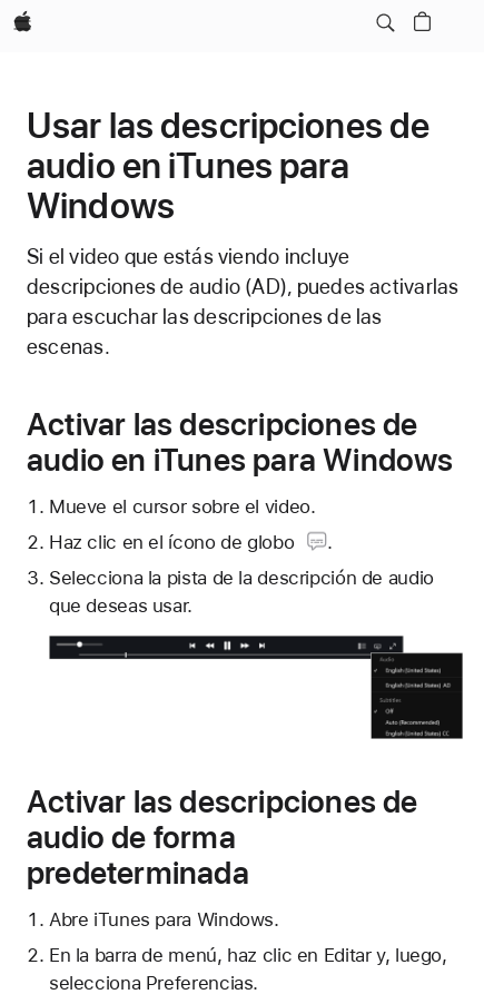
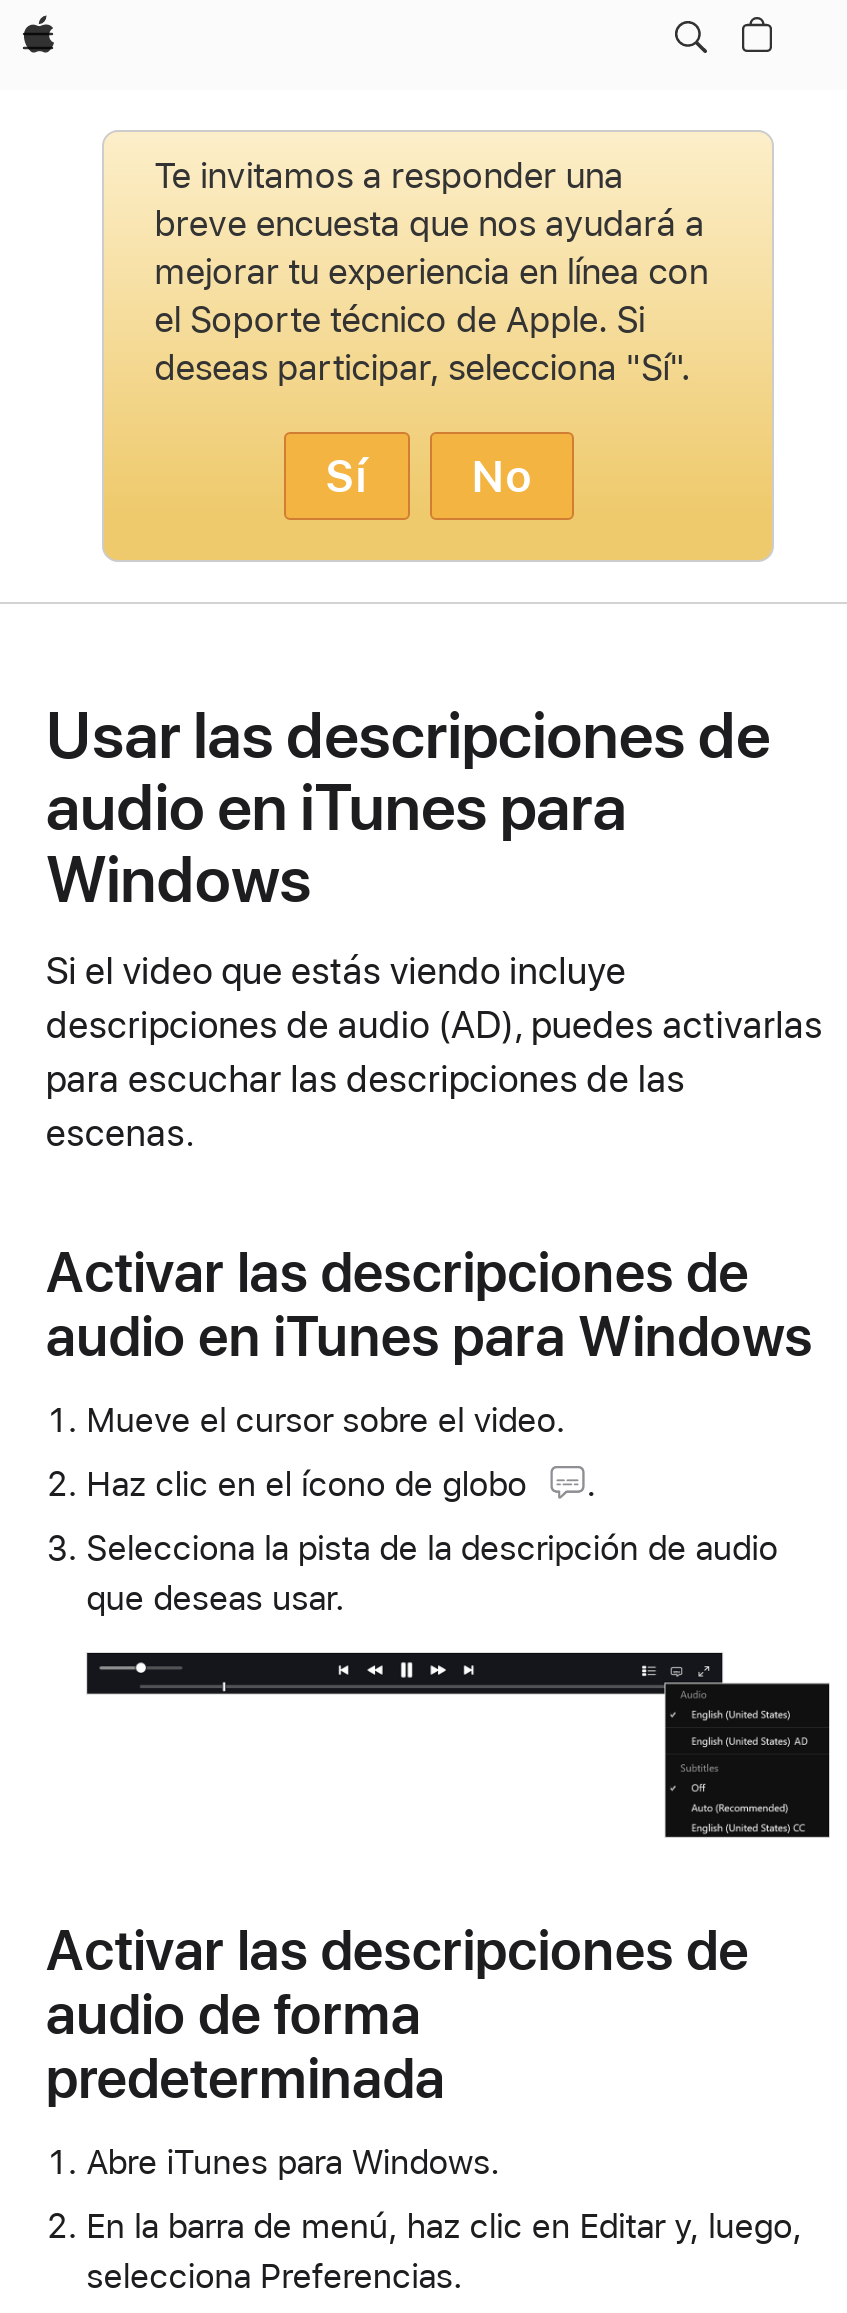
none -> [102,130,774,562] [image] | Te invitamos a responder una | breve encuesta que nos ayudará a | mejorar tu experiencia en línea con | el Soporte técnico de Apple. Si | deseas participar, selecciona "Sí". | Sí | No

